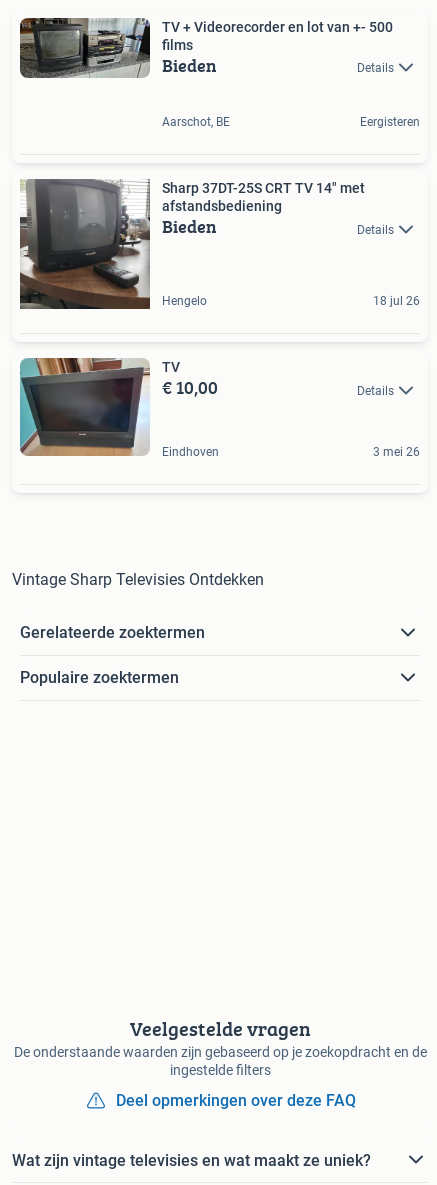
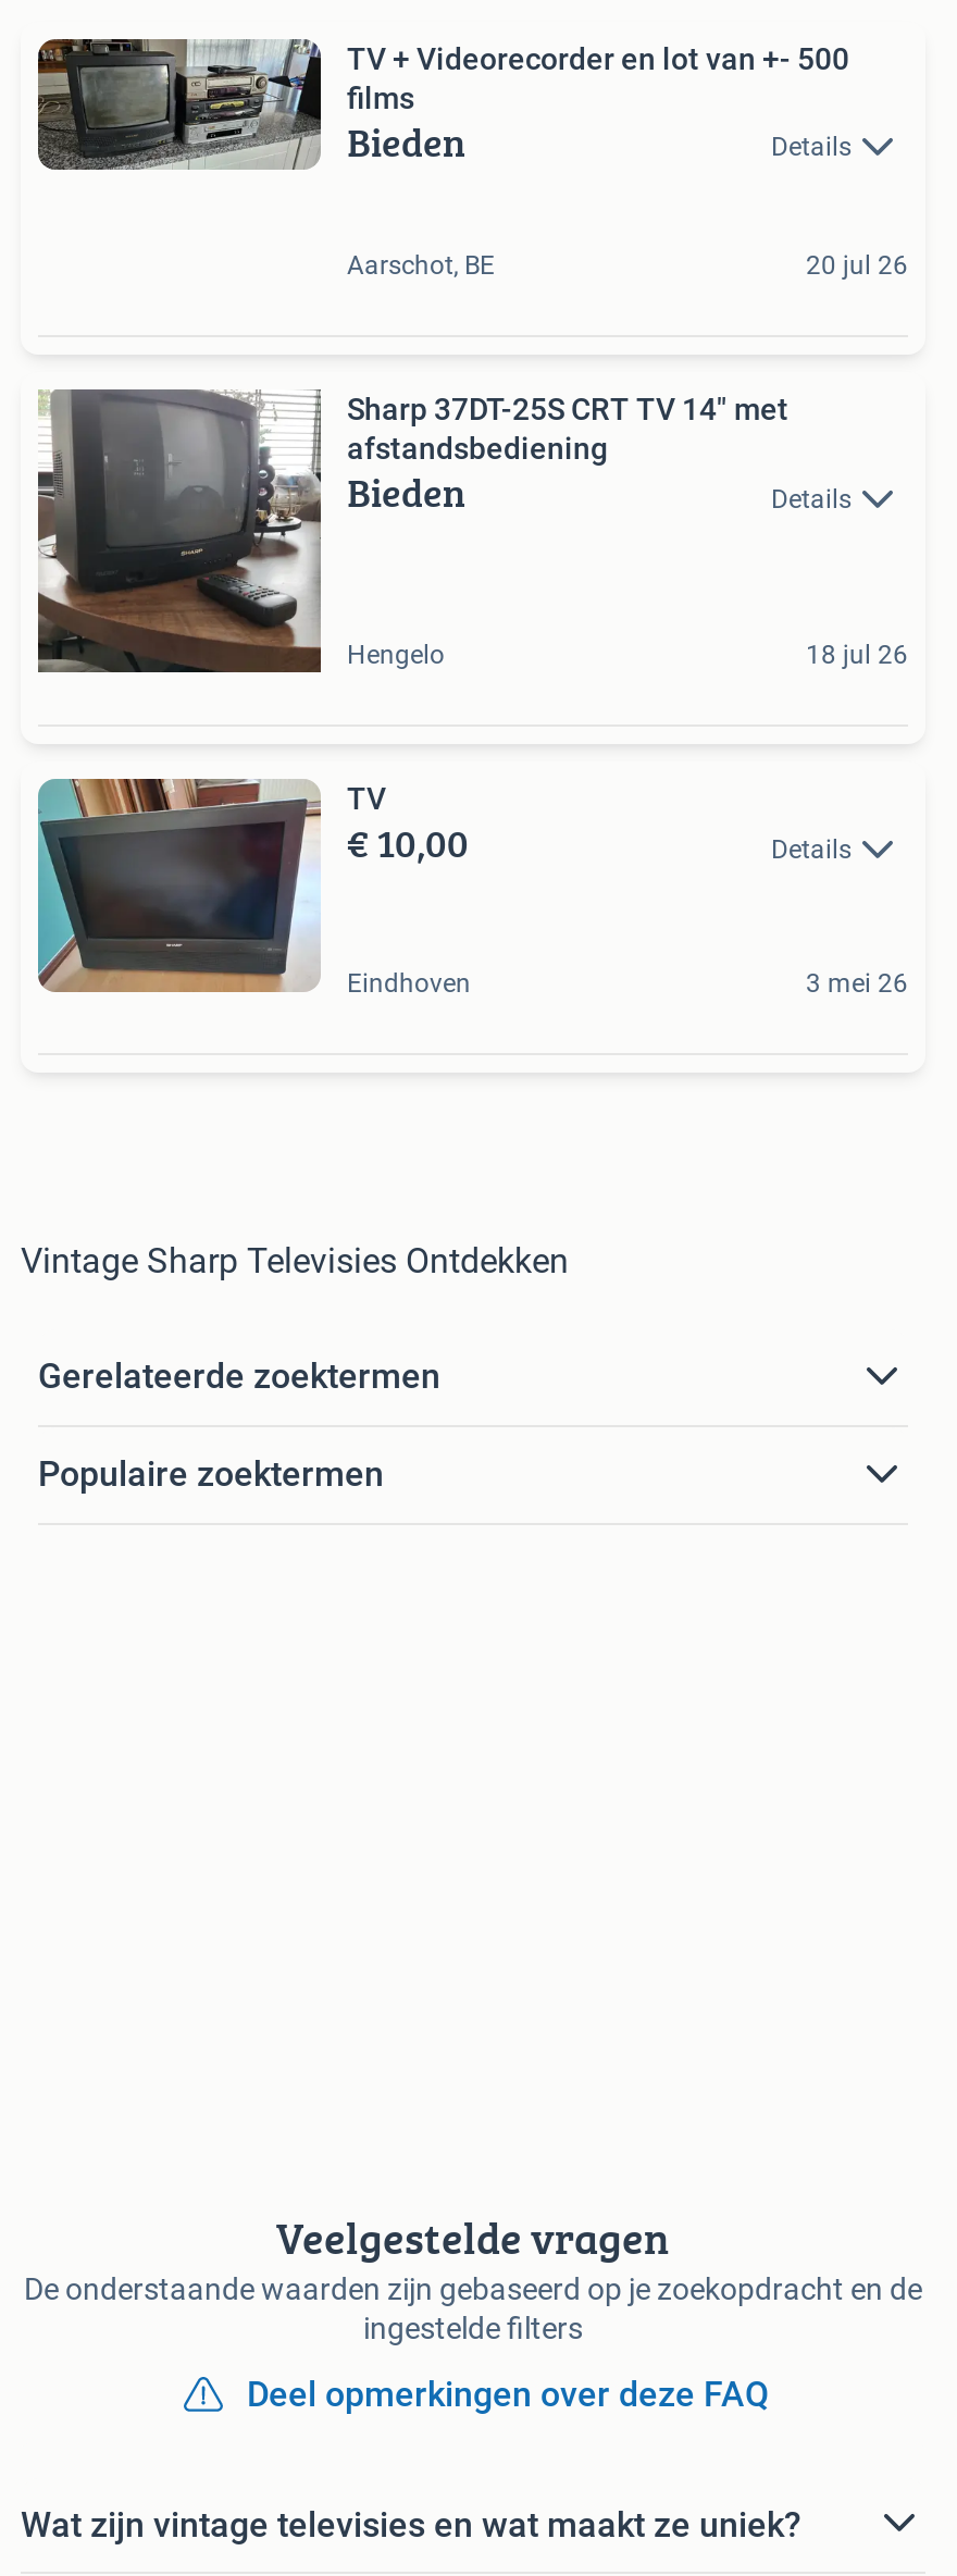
[360,115,420,129] Eergisteren -> [806,251,908,281] 20 jul 26

